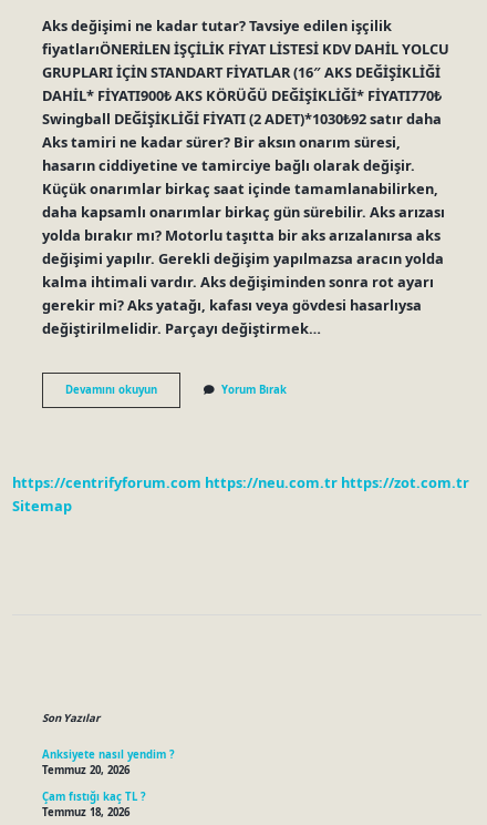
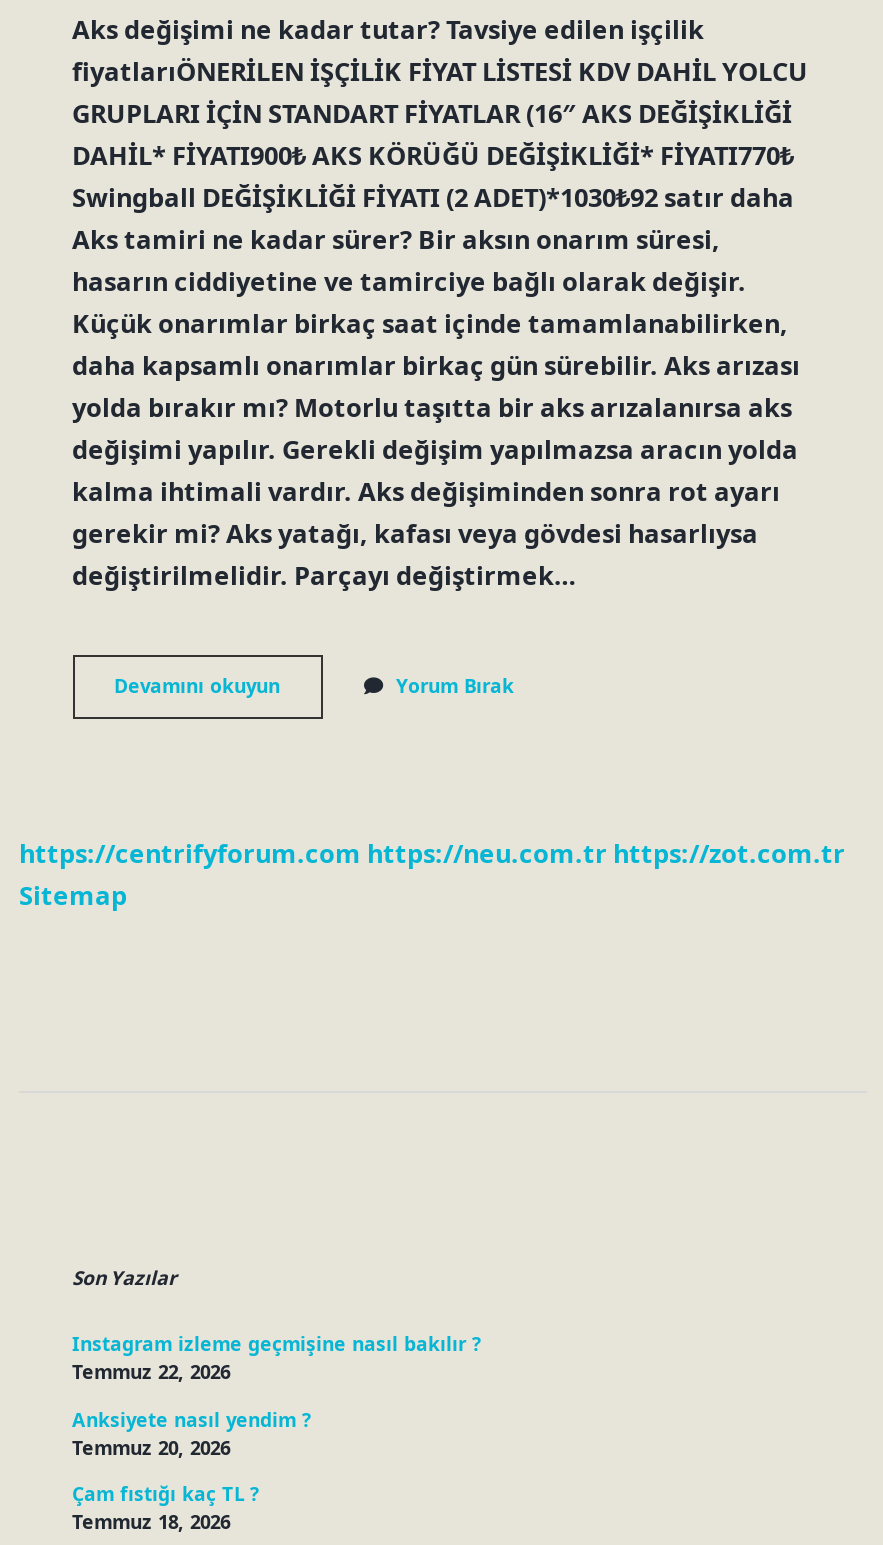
none -> [72,1332,482,1386] Instagram izleme geçmişine nasıl bakılır ? | Temmuz 22, 2026

